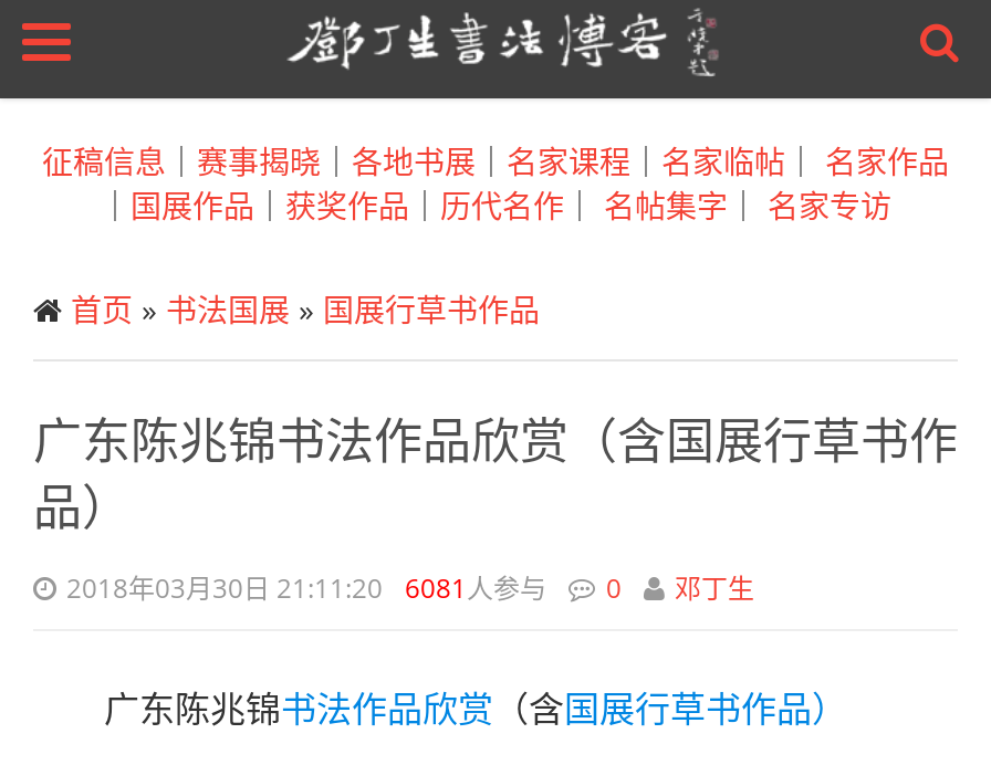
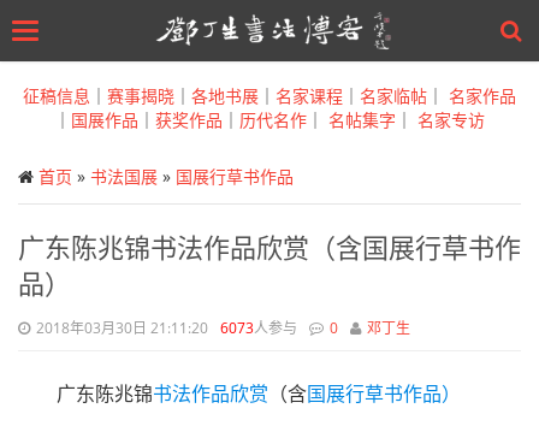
[66,569,546,607] 2018年03月30日 21:11:20 6081人参与 -> [36,318,297,338] 2018年03月30日 21:11:20 6073人参与

